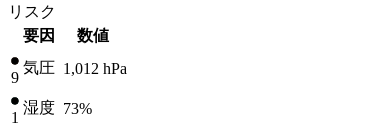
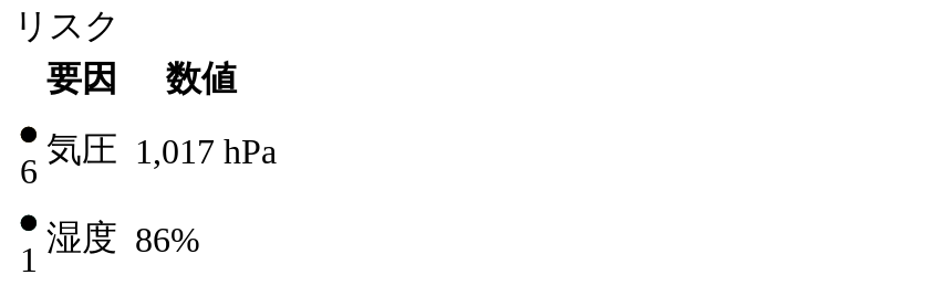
[23,59,127,77] 気圧 1,012 hPa -> [46,130,277,170] 気圧 1,017 hPa
[11,69,19,86] 9 -> [20,152,38,190] 6
[23,99,92,117] 湿度 73% -> [46,218,199,258] 湿度 86%

